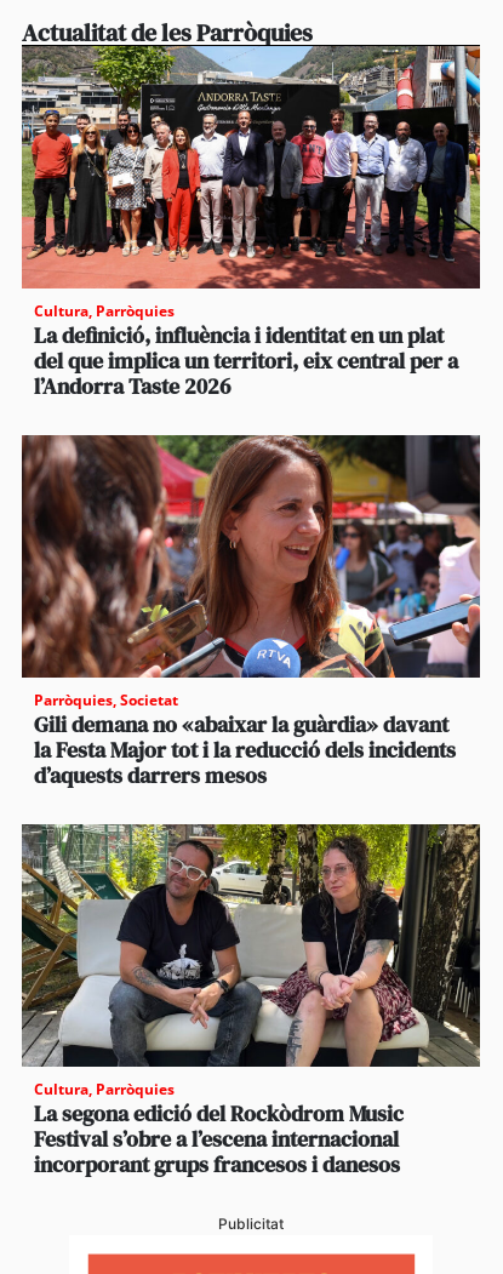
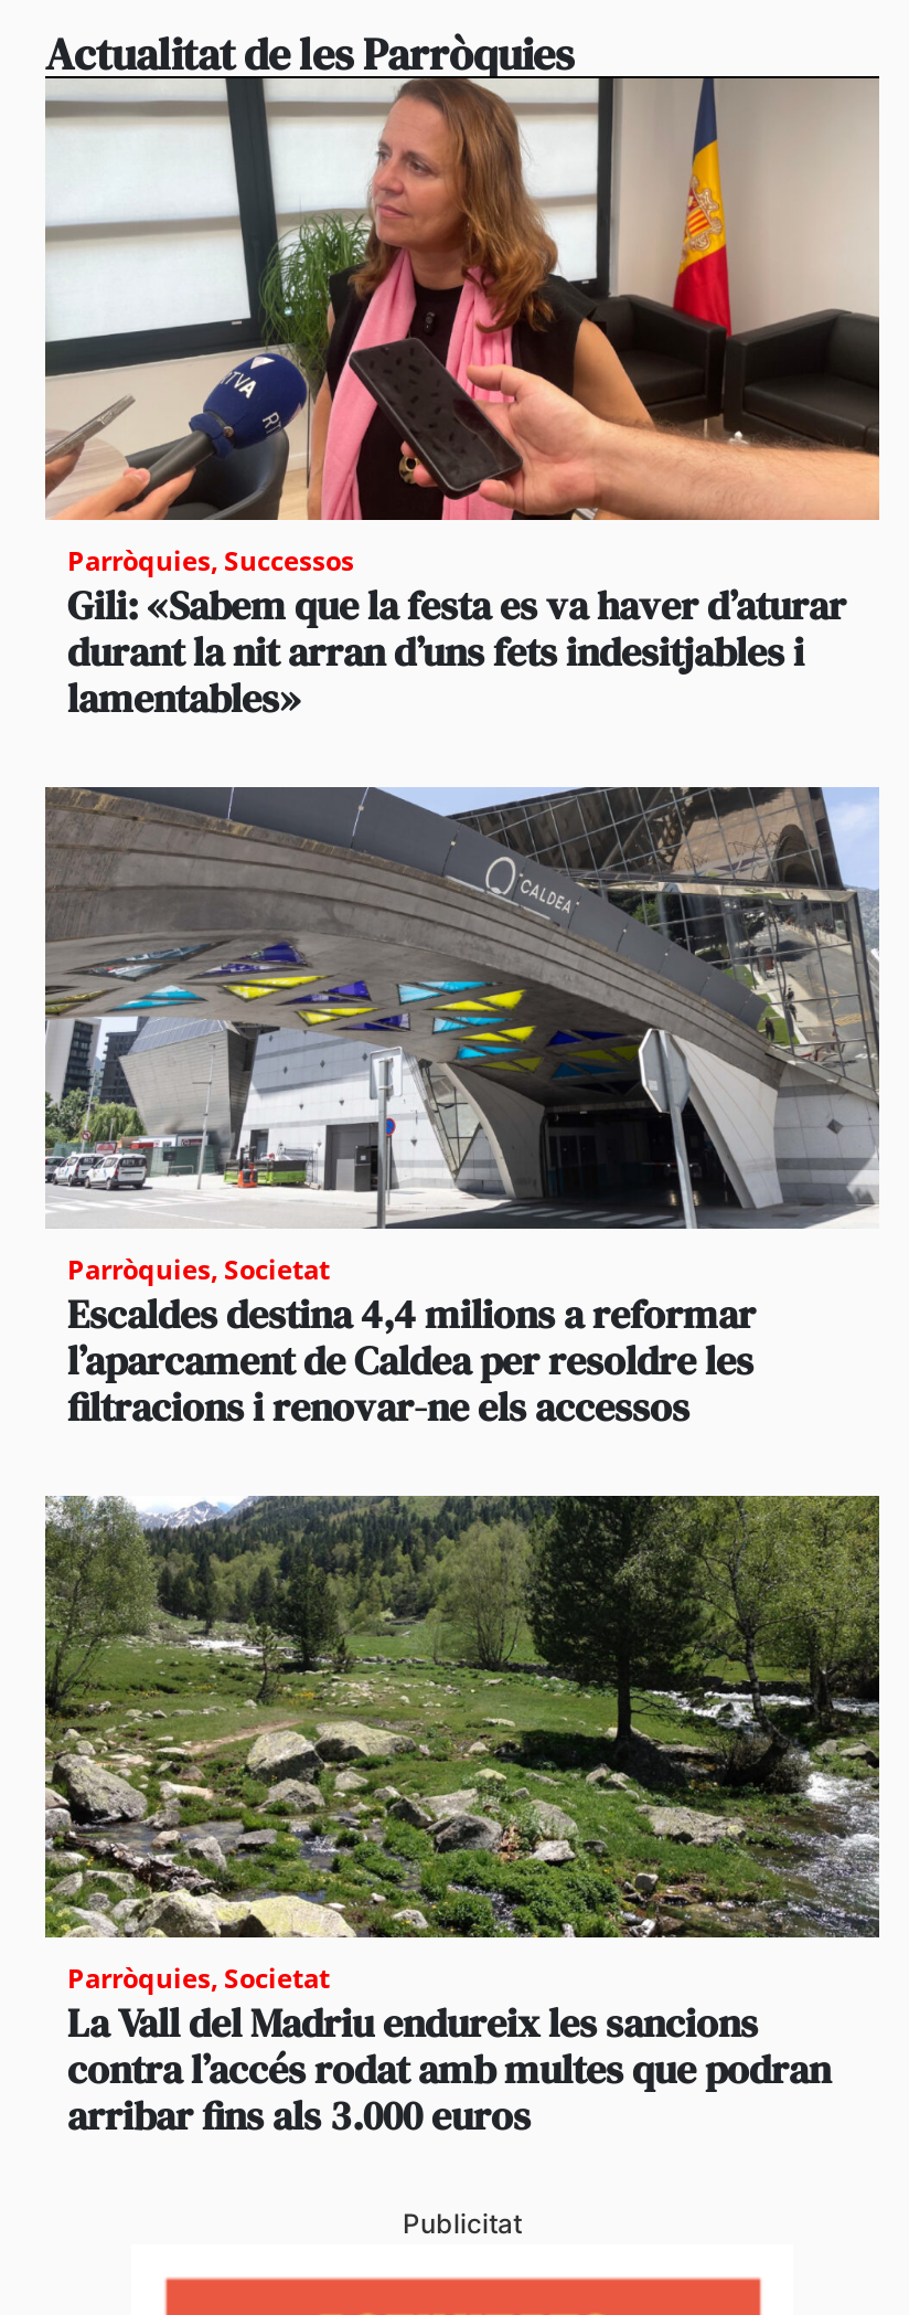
[21,45,481,401] [image] | Cultura, Parròquies | La definició, influència i identitat en un plat | del que implica un territori, eix central per a | l’Andorra Taste 2026 -> [43,78,881,724] [image] | Parròquies, Successos | Gili: «Sabem que la festa es va haver d’aturar | durant la nit arran d’uns fets indesitjables i | lamentables»
[21,434,481,790] [image] | Gili demana no «abaixar la guàrdia» davant | la Festa Major tot i la reducció dels incidents | d’aquests darrers mesos -> [43,785,881,1433] [image] | Escaldes destina 4,4 milions a reformar | l’aparcament de Caldea per resoldre les | filtracions i renovar-ne els accessos
[22,823,481,1179] [image] | Cultura, Parròquies | La segona edició del Rockòdrom Music | Festival s’obre a l’escena internacional | incorporant grups francesos i danesos -> [45,1494,881,2142] [image] | Parròquies, Societat | La Vall del Madriu endureix les sancions | contra l’accés rodat amb multes que podran | arribar fins als 3.000 euros

